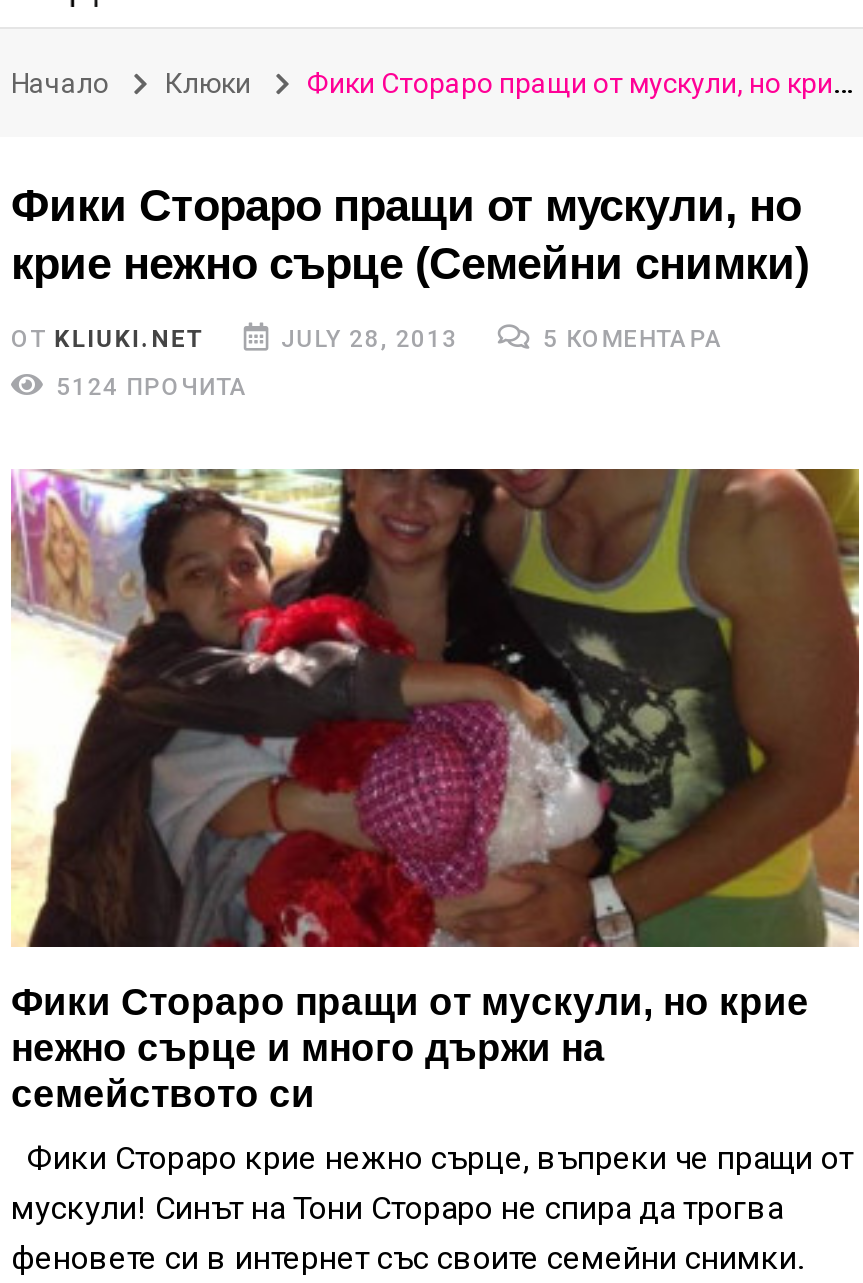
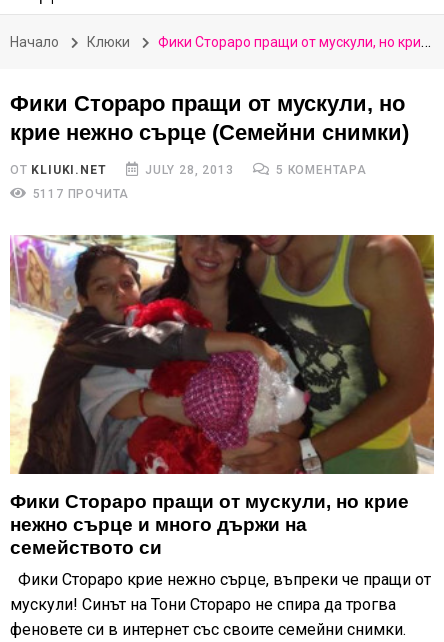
[49,373,249,401] 5124 ПРОЧИТА -> [29,187,129,201] 5117 ПРОЧИТА

